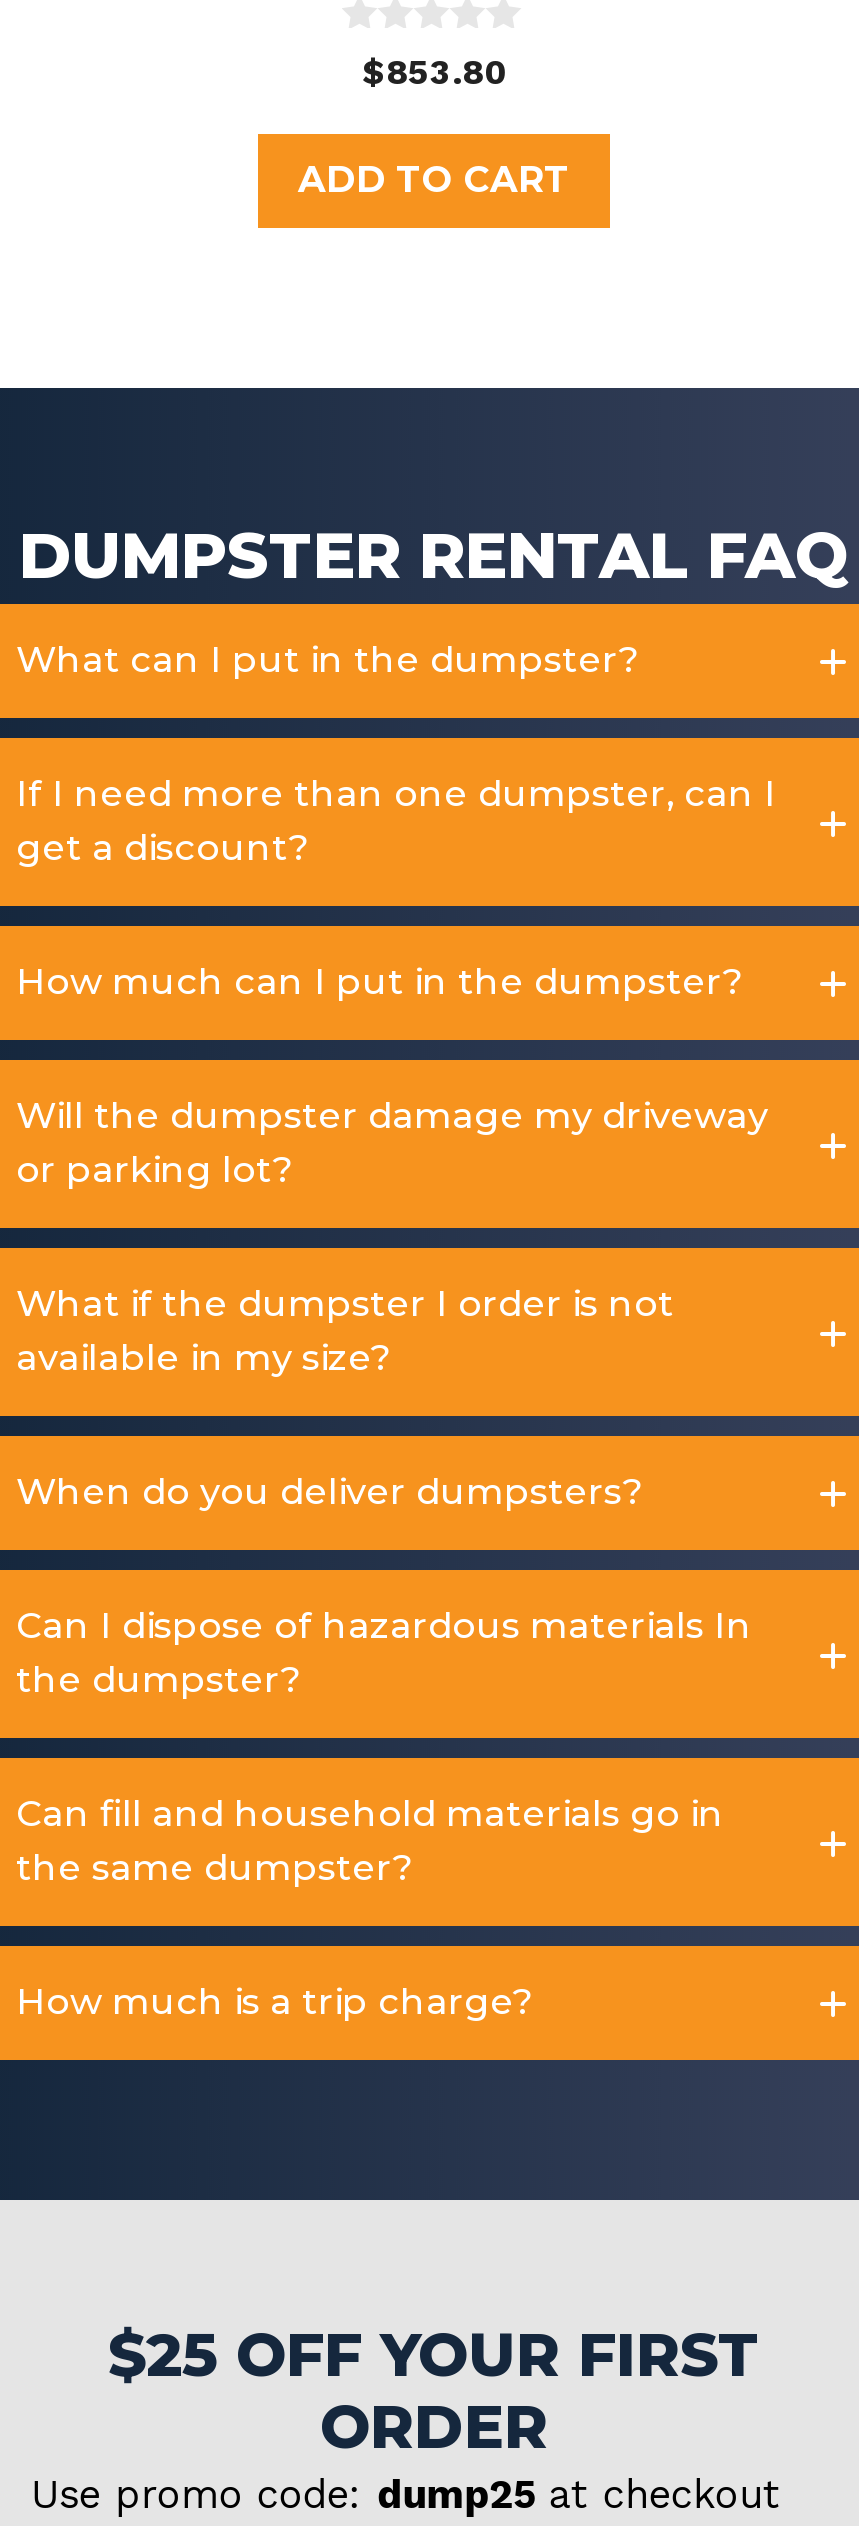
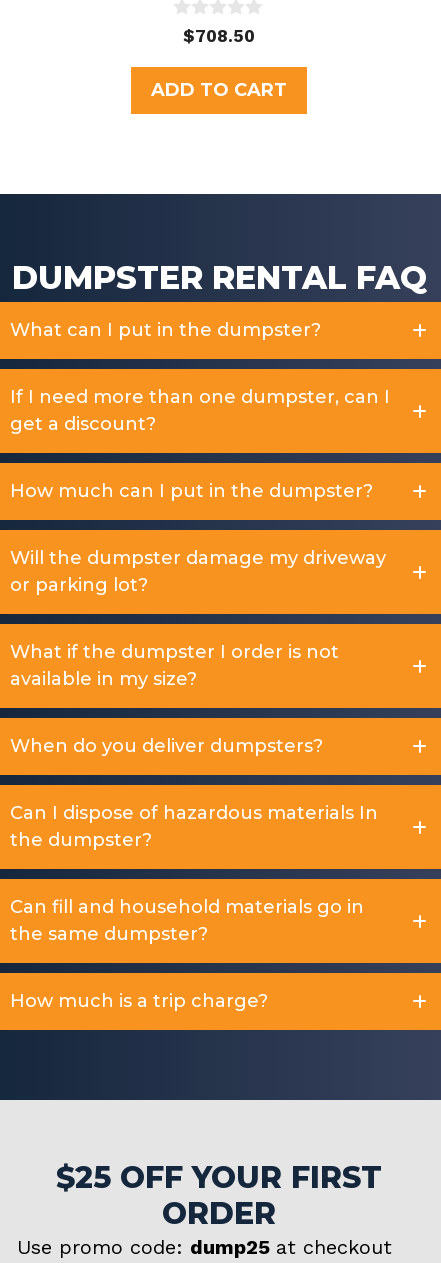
[362,52,506,92] $853.80 -> [183,26,255,46] $708.50

